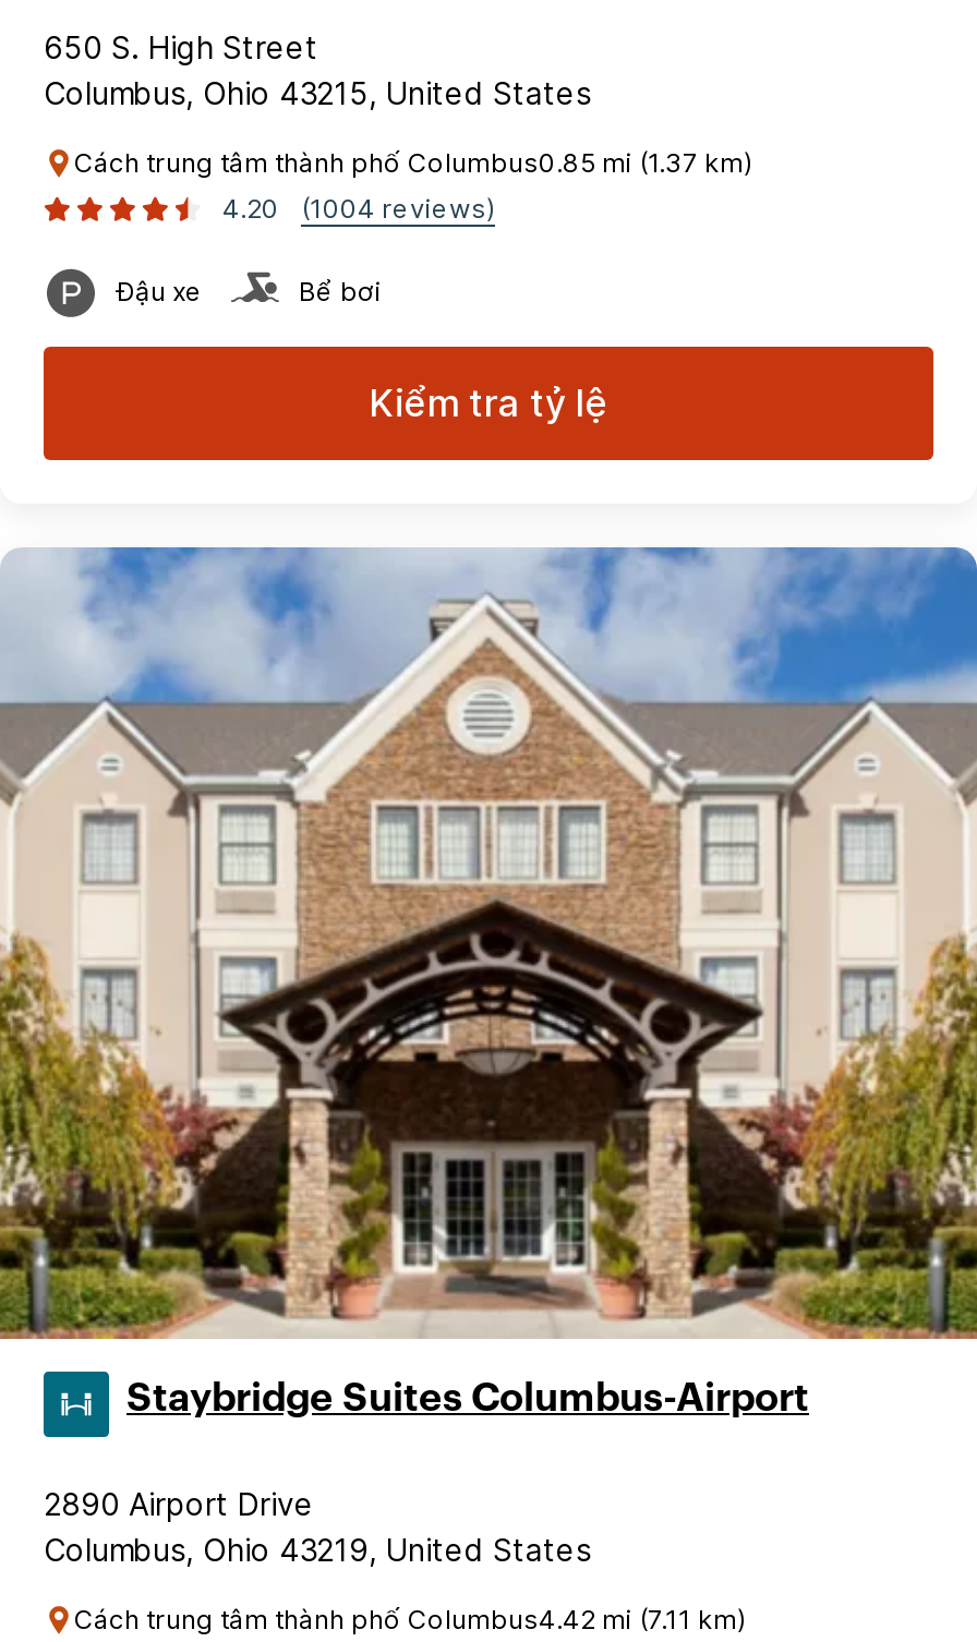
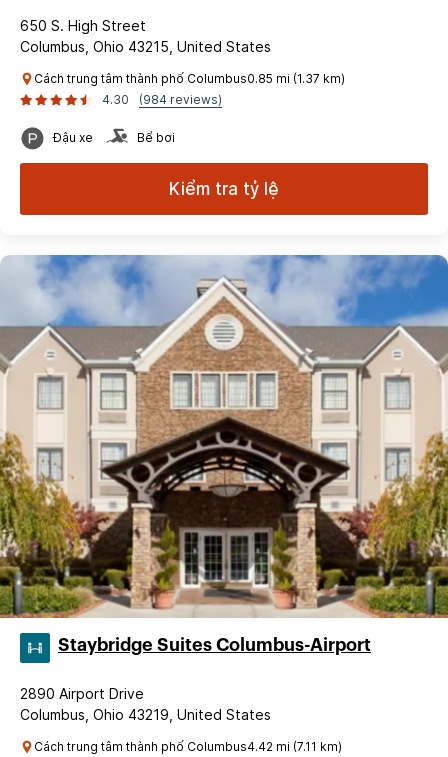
[222,192,279,225] 4.20 -> [102,92,129,107] 4.30
[301,192,495,225] (1004 reviews) -> [139,92,222,107] (984 reviews)

